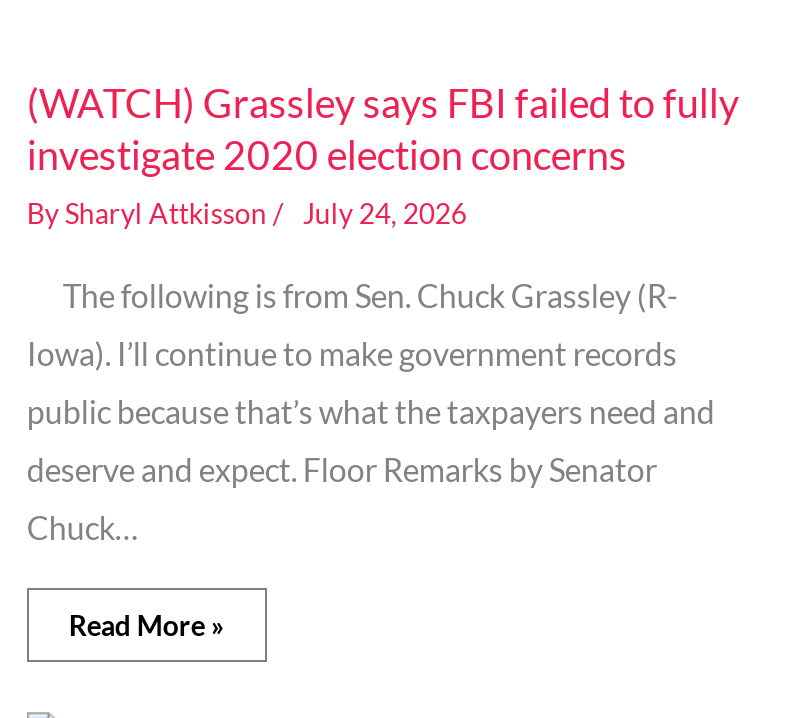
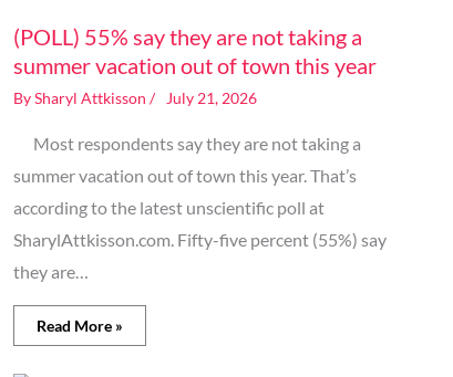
[27,79,739,231] (WATCH) Grassley says FBI failed to fully | investigate 2020 election concerns | By Sharyl Attkisson / July 24, 2026 -> [13,24,376,108] (POLL) 55% say they are not taking a | summer vacation out of town this year | By Sharyl Attkisson / July 21, 2026
[27,277,679,315] The following is from Sen. Chuck Grassley (R- -> [13,133,361,154] Most respondents say they are not taking a
[27,335,677,373] Iowa). I’ll continue to make government records -> [13,165,357,186] summer vacation out of town this year. That’s
[27,393,715,431] public because that’s what the taxpayers need and -> [13,197,324,218] according to the latest unscientific poll at
[27,451,657,489] deserve and expect. Floor Remarks by Senator -> [13,229,386,250] SharylAttkisson.com. Fifty-five percent (55%) say
[27,509,139,547] Chuck… -> [13,261,88,282] they are…

